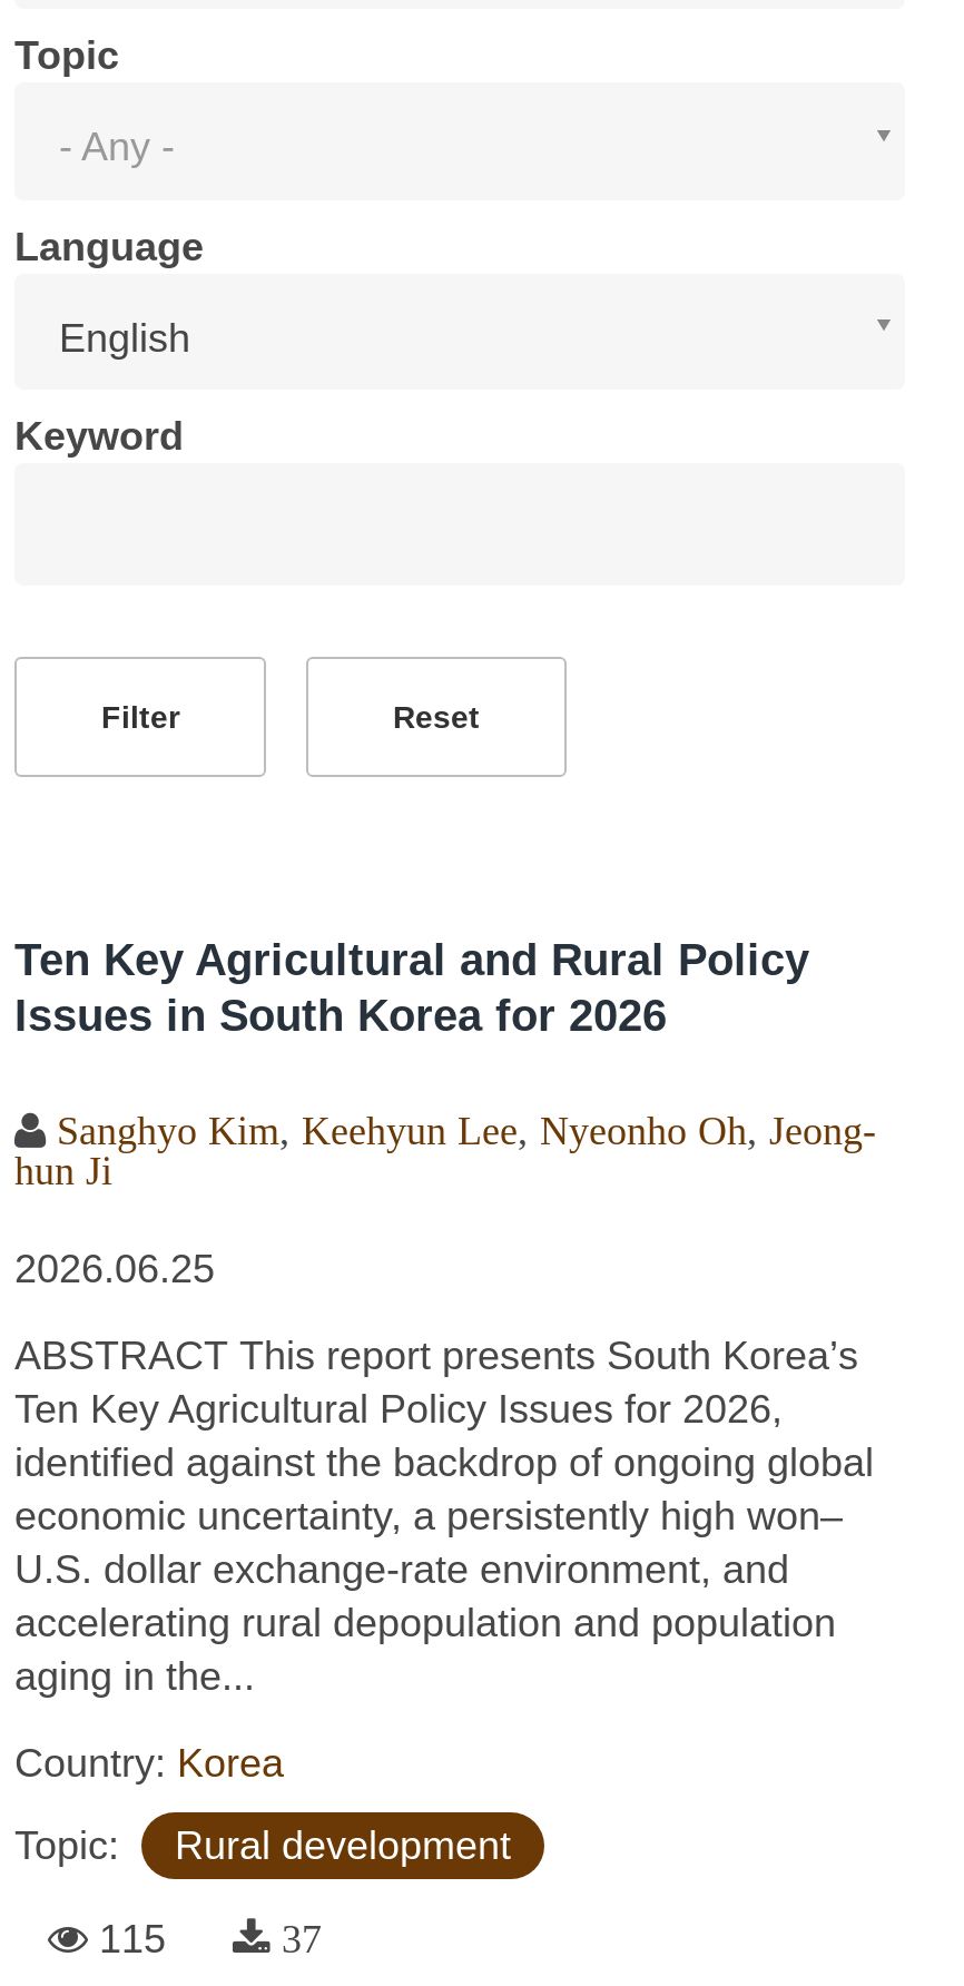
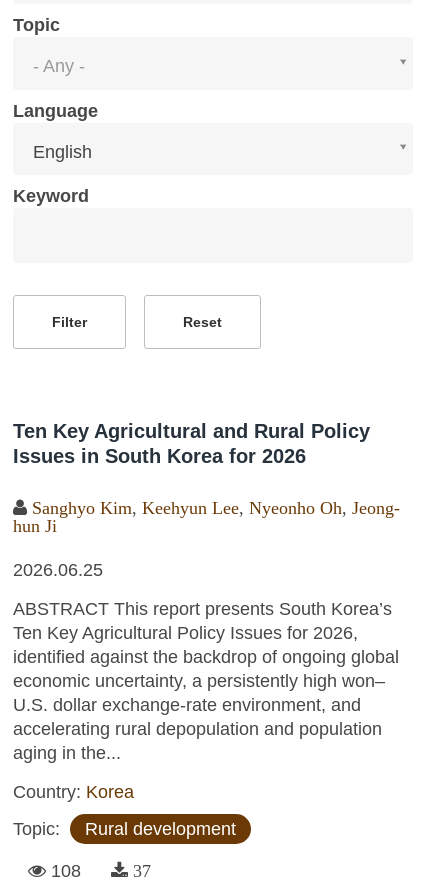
[99,1916,166,1961] 115 -> [51,861,81,881] 108

